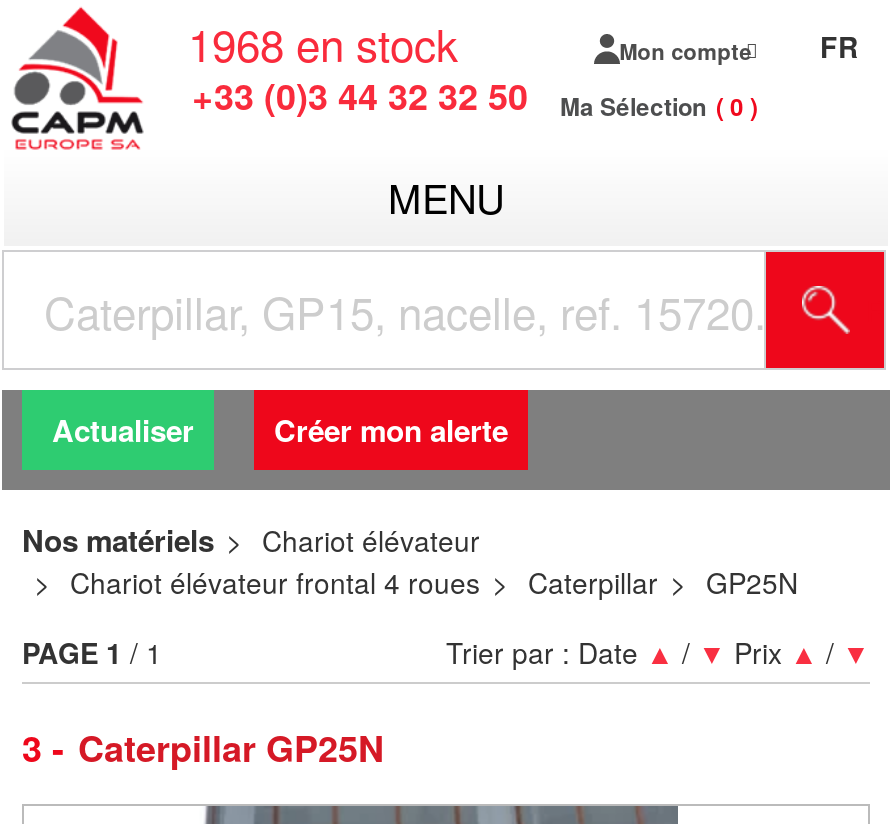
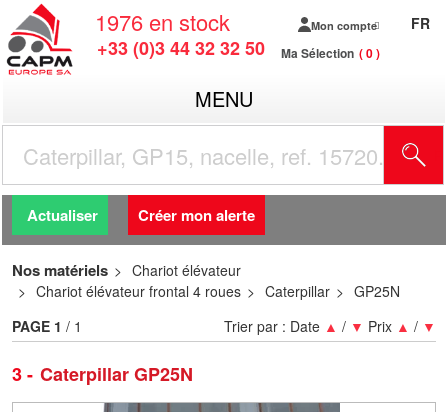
[188,12,458,74] 1968 en stock -> [95,6,230,37] 1976 en stock

